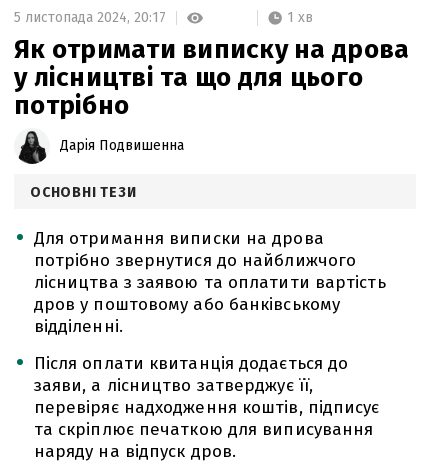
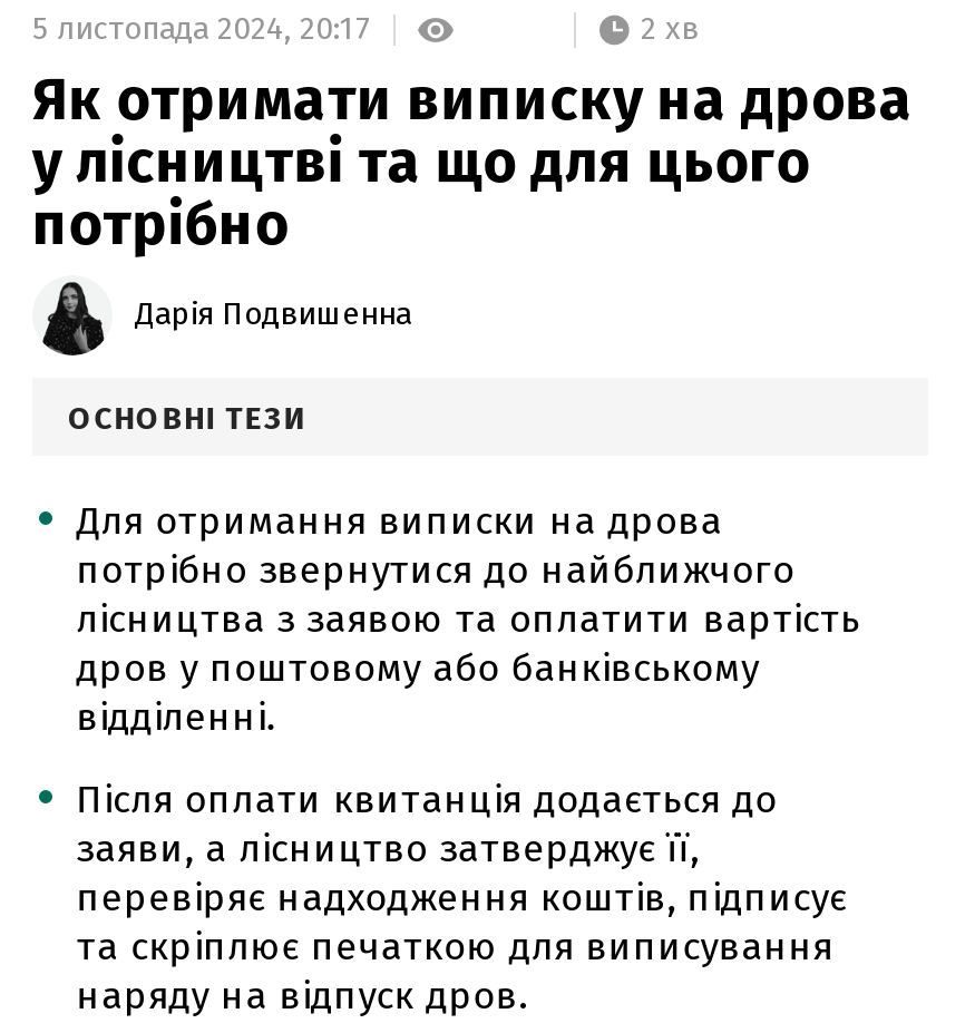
[287,9,313,26] 1 хв -> [641,10,699,48] 2 хв

